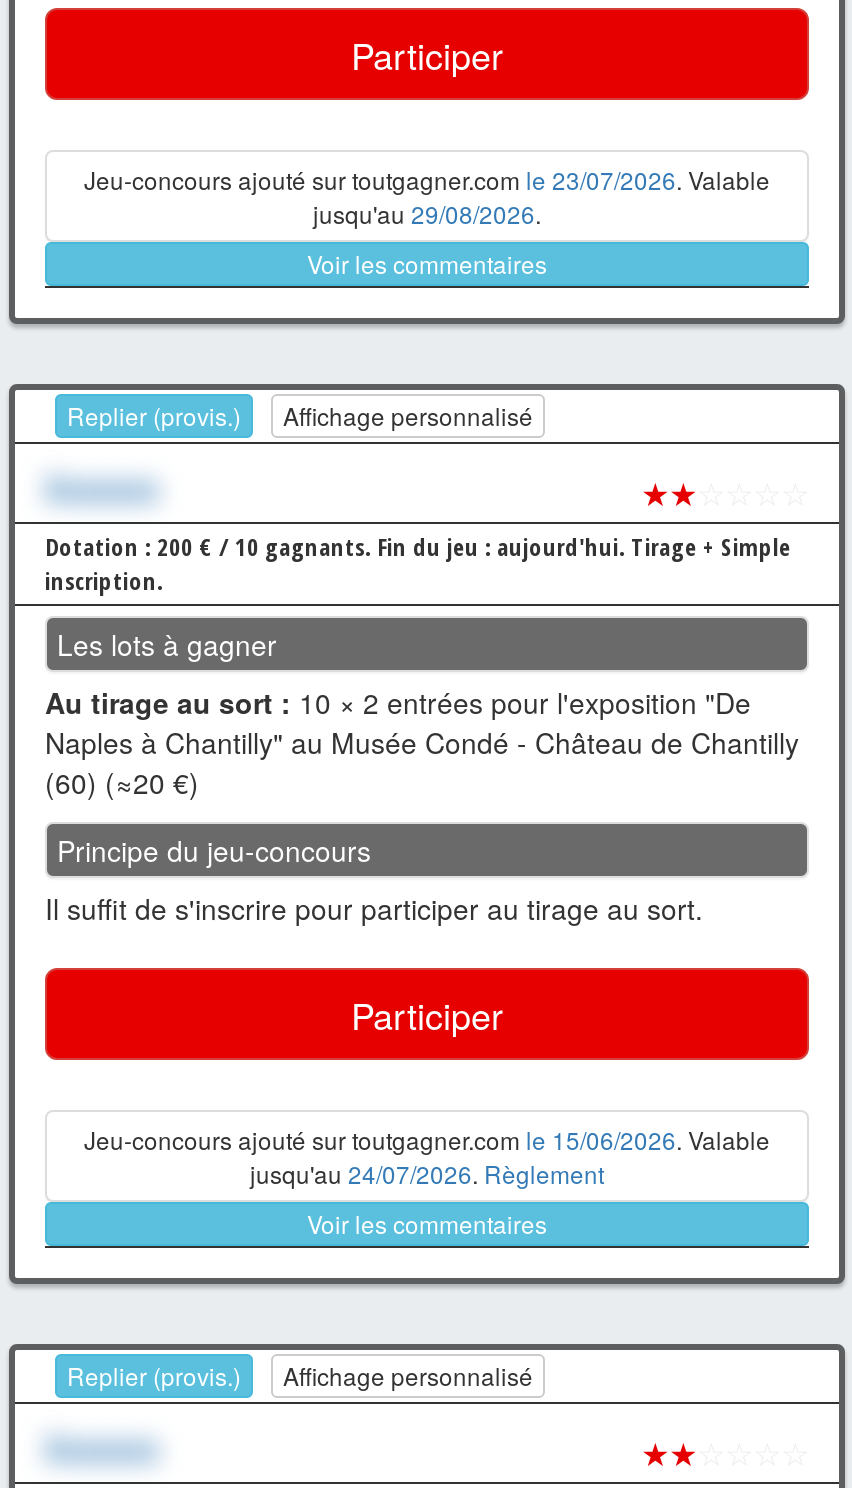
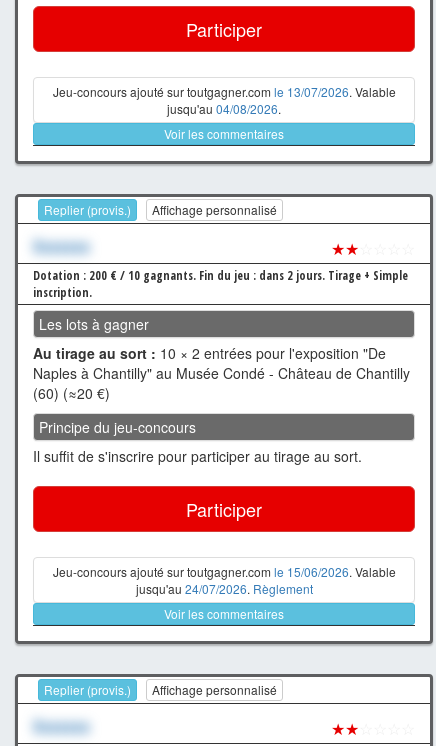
[84,161,770,195] Jeu-concours ajouté sur toutgagner.com le 23/07/2026. Valable -> [52,83,395,100] Jeu-concours ajouté sur toutgagner.com le 13/07/2026. Valable
[313,195,541,229] jusqu'au 29/08/2026. -> [167,100,281,117] jusqu'au 04/08/2026.
[45,530,791,564] Dotation : 200 € / 10 gagnants. Fin du jeu : aujourd'hui. Tirage + Simple -> [33,267,408,284] Dotation : 200 € / 10 gagnants. Fin du jeu : dans 2 jours. Tirage + Simple

